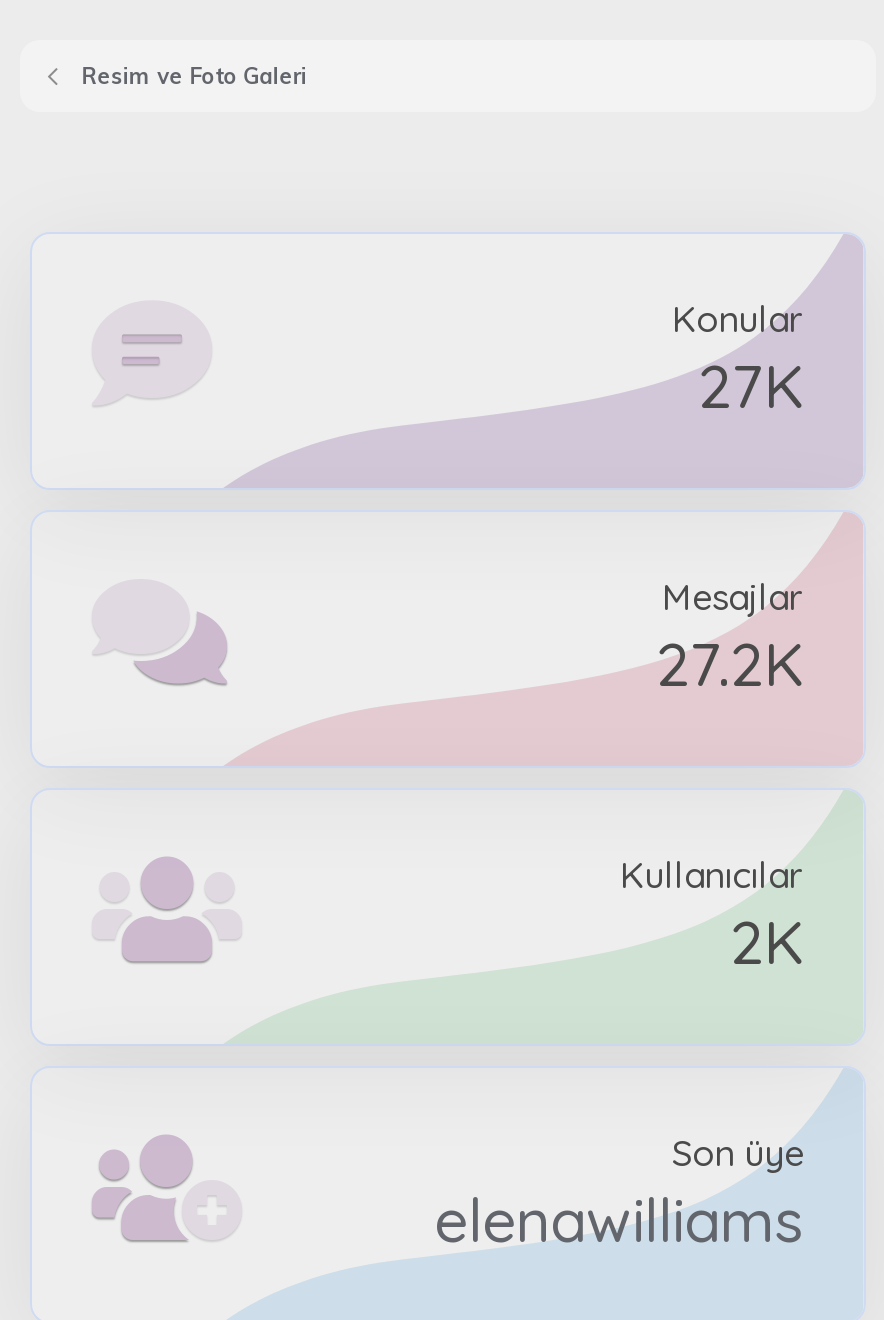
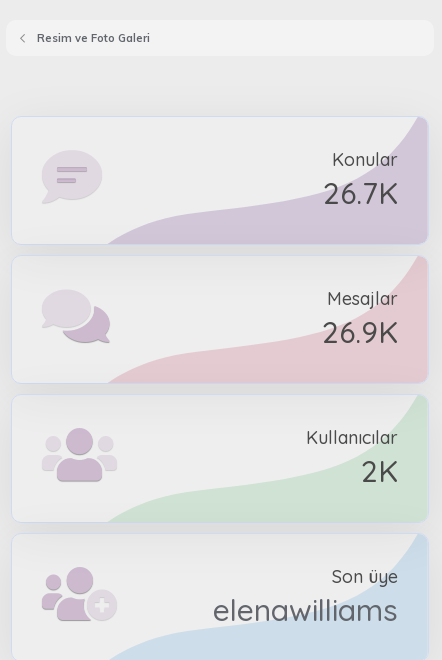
[698,348,804,424] 27K -> [323,174,398,212] 26.7K
[656,626,804,702] 27.2K -> [322,313,398,351] 26.9K

